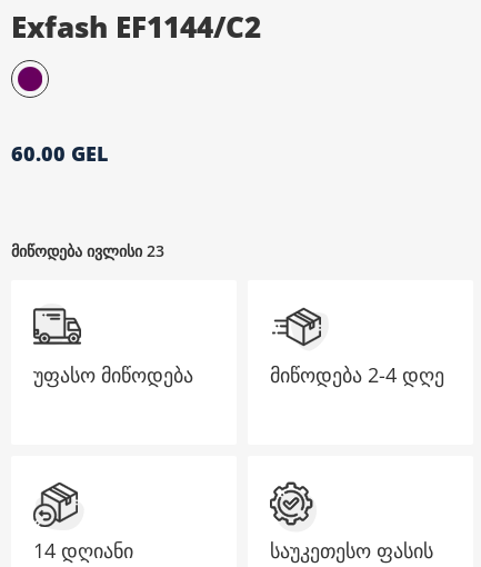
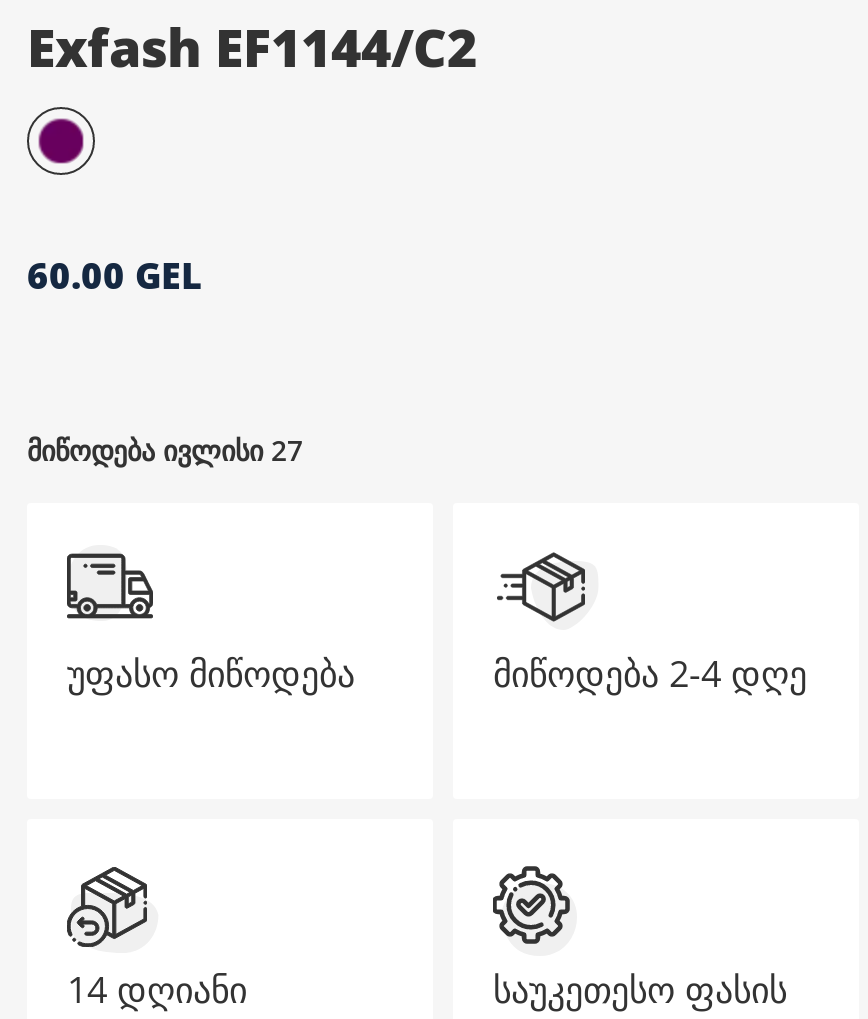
[11,240,164,261] მიწოდება ივლისი 23 -> [27,431,303,469] მიწოდება ივლისი 27

